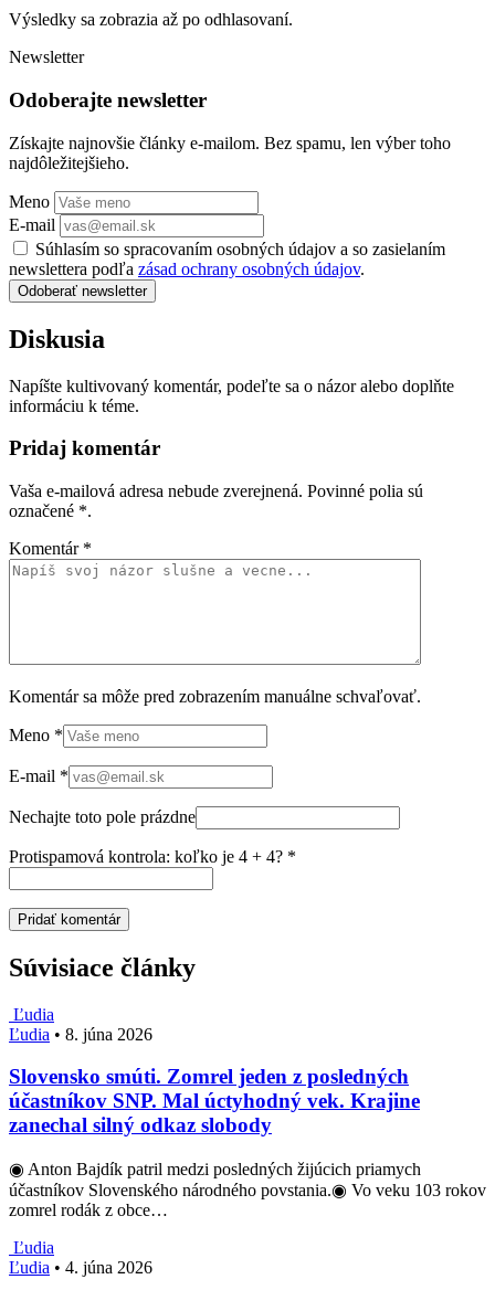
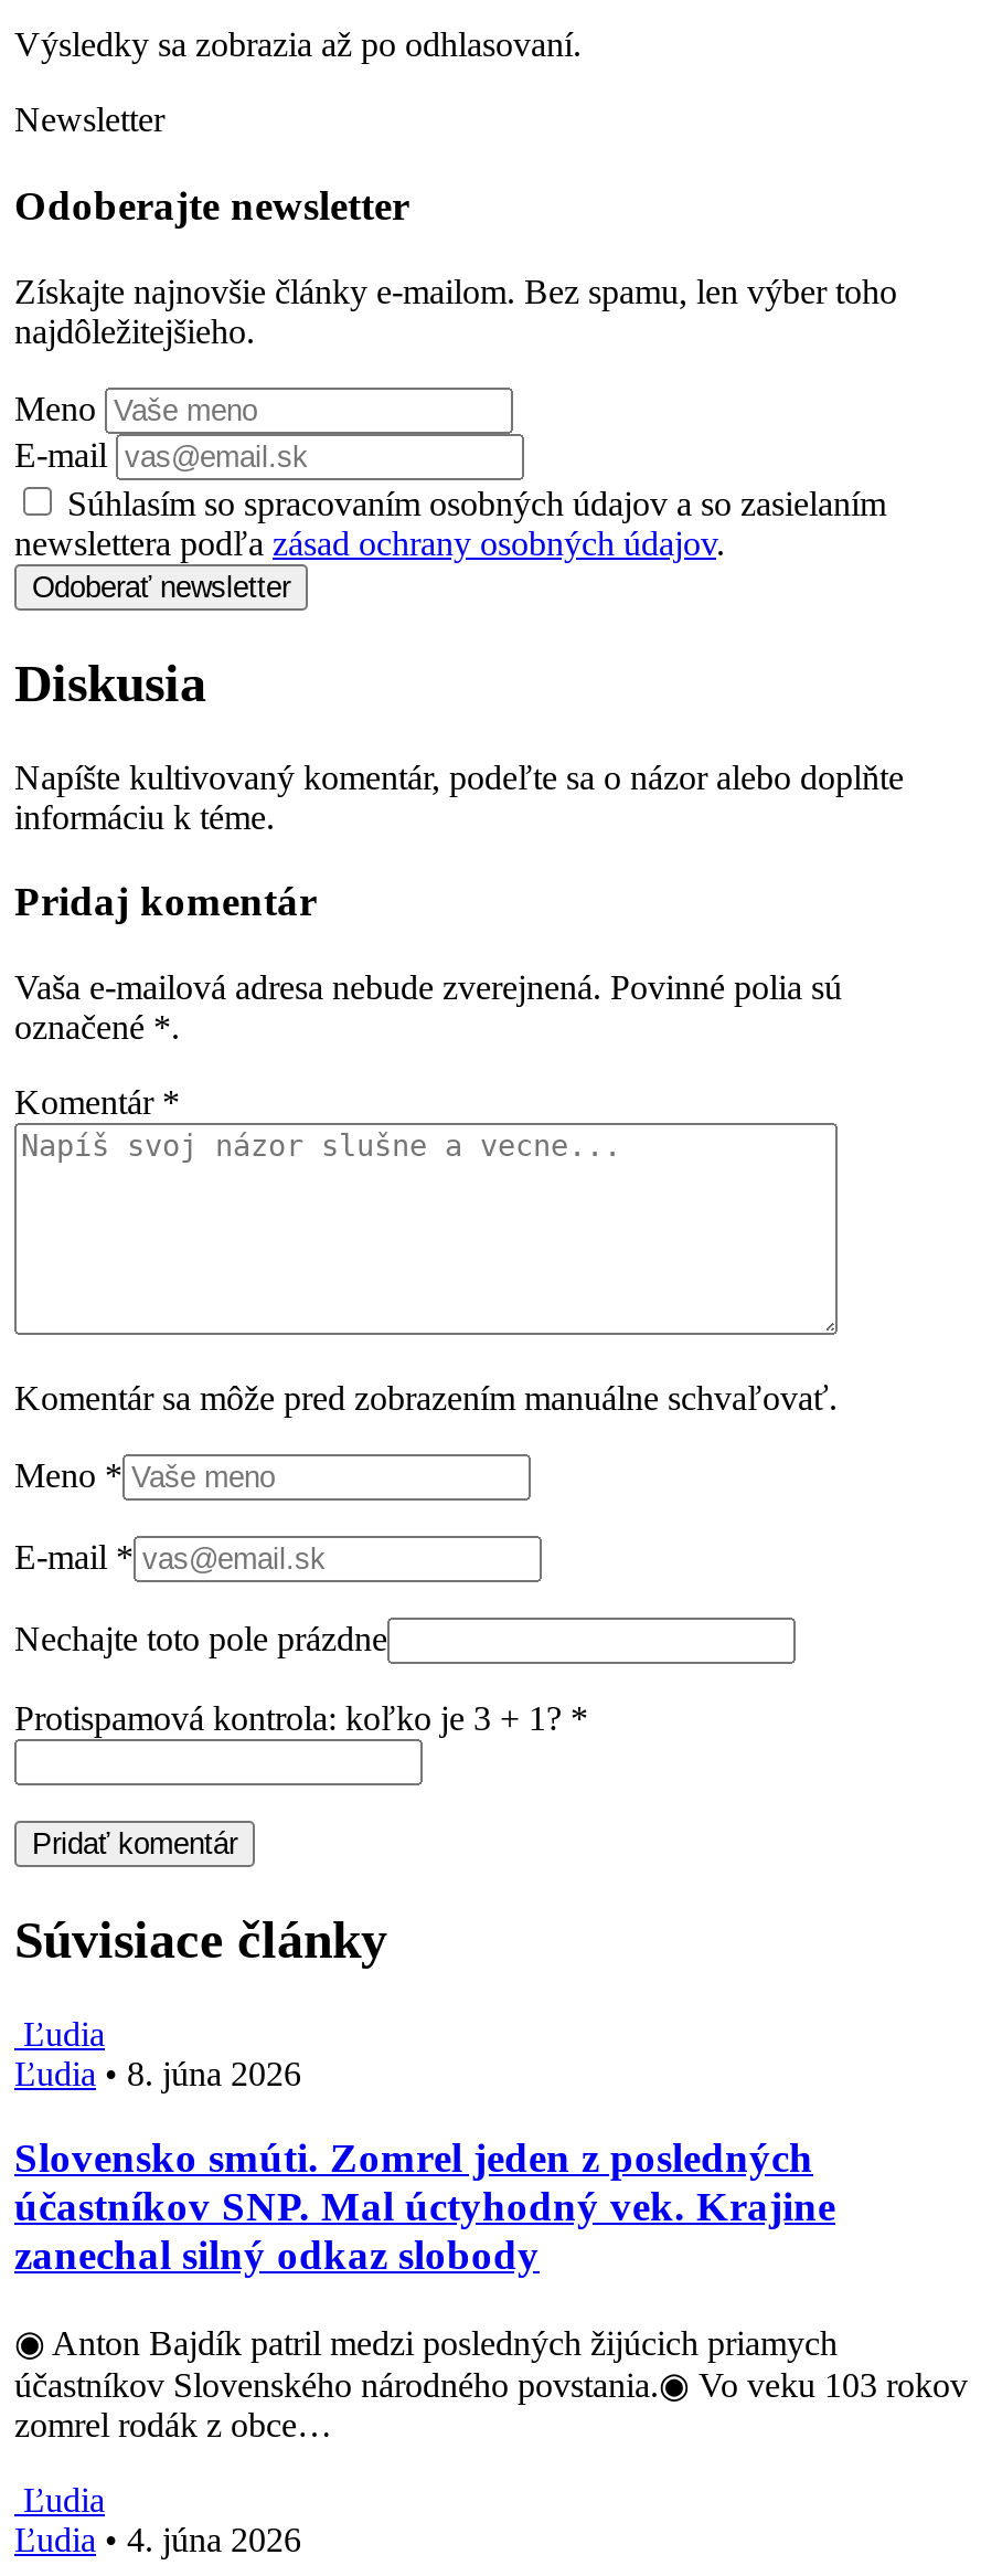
[9,847,296,866] Protispamová kontrola: koľko je 4 + 4? * -> [14,1699,588,1737] Protispamová kontrola: koľko je 3 + 1? *

